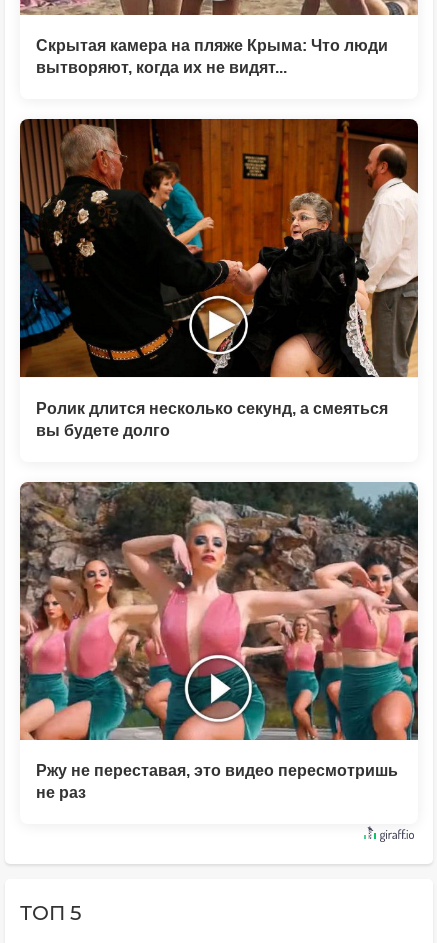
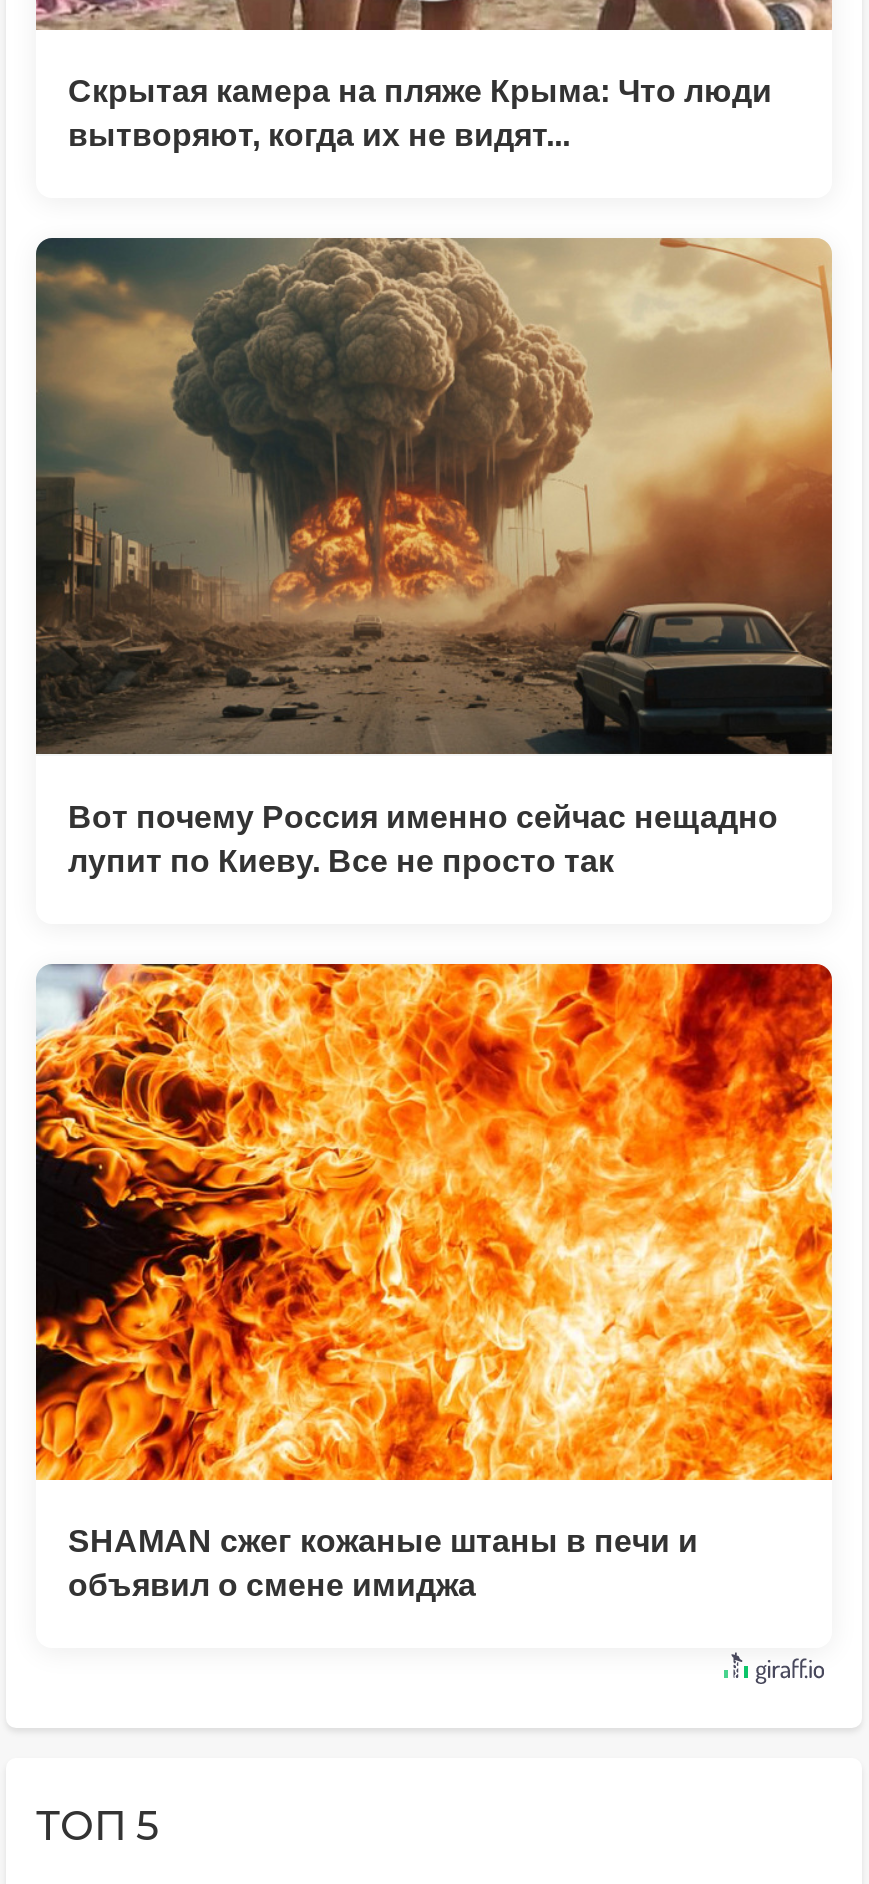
[20,118,419,439] [image] | Ролик длится несколько секунд, а смеяться | вы будете долго -> [36,236,834,877] [image] | Вот почему Россия именно сейчас нещадно | лупит по Киеву. Все не просто так
[19,481,419,801] [image] | Ржу не переставая, это видео пересмотришь | не раз -> [34,962,834,1603] [image] | SHAMAN сжег кожаные штаны в печи и | объявил о смене имиджа

